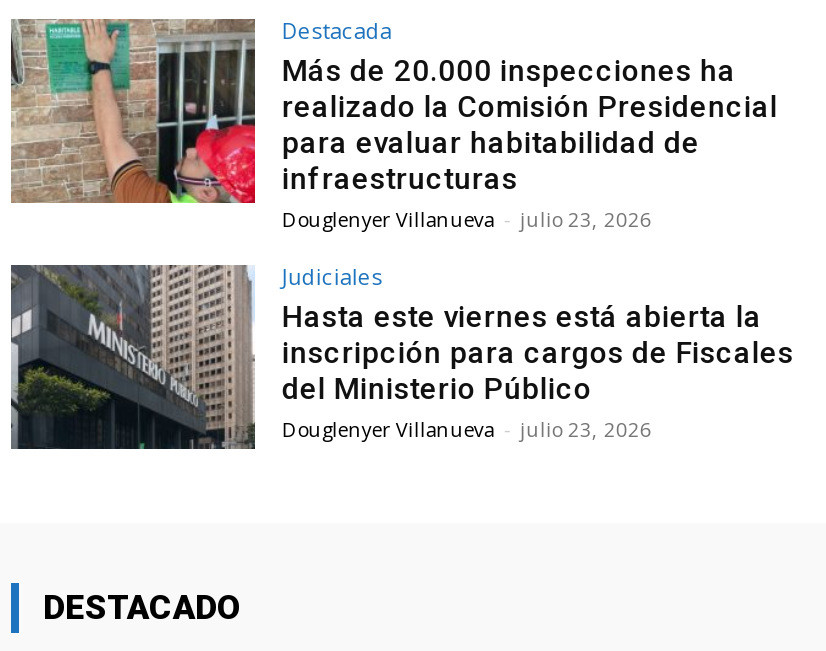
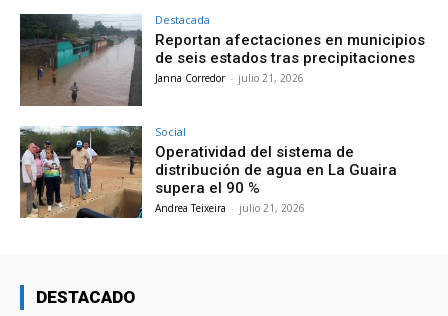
[11,17,778,233] [image] | Más de 20.000 inspecciones ha | realizado la Comisión Presidencial | para evaluar habitabilidad de | infraestructuras | Douglenyer Villanueva - julio 23, 2026 -> [19,13,425,107] [image] | Reportan afectaciones en municipios | de seis estados tras precipitaciones | Janna Corredor - julio 21, 2026
[9,261,794,451] [image] | Judiciales | Hasta este viernes está abierta la | inscripción para cargos de Fiscales | del Ministerio Público | Douglenyer Villanueva - julio 23, 2026 -> [20,124,397,219] [image] | Social | Operatividad del sistema de | distribución de agua en La Guaira | supera el 90 % | Andrea Teixeira - julio 21, 2026

